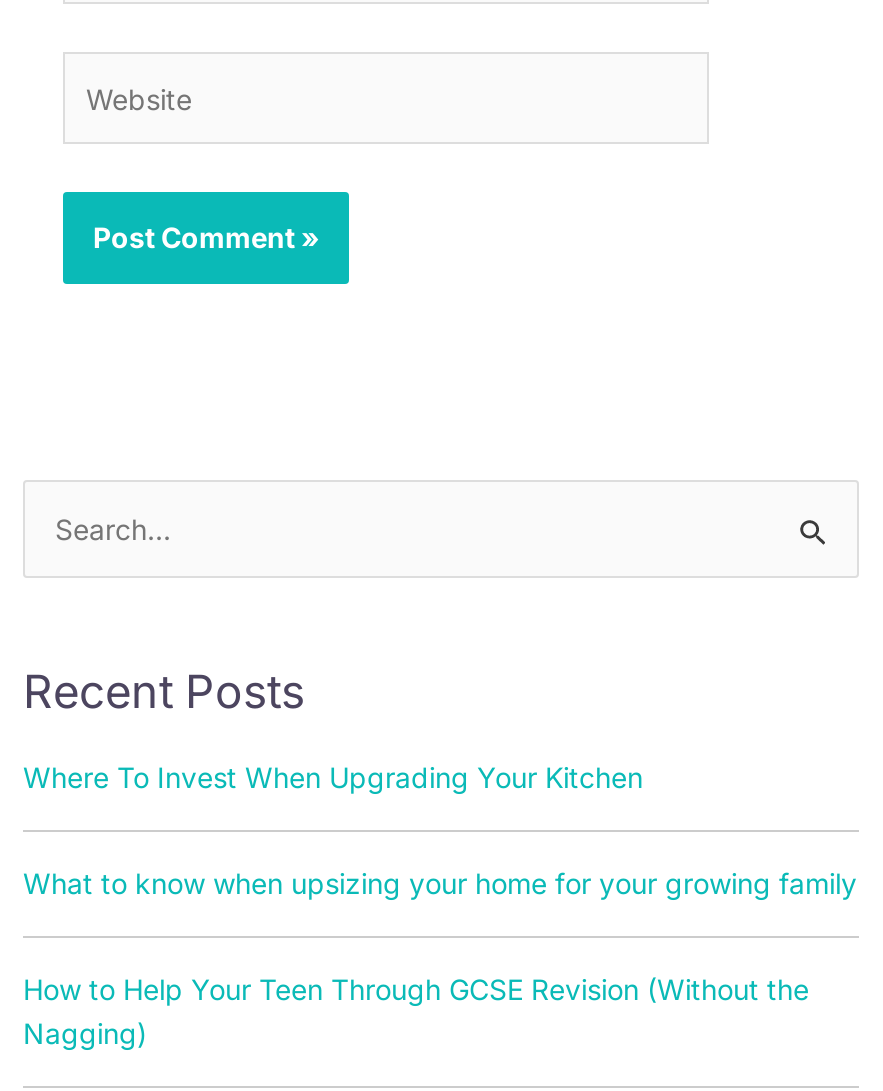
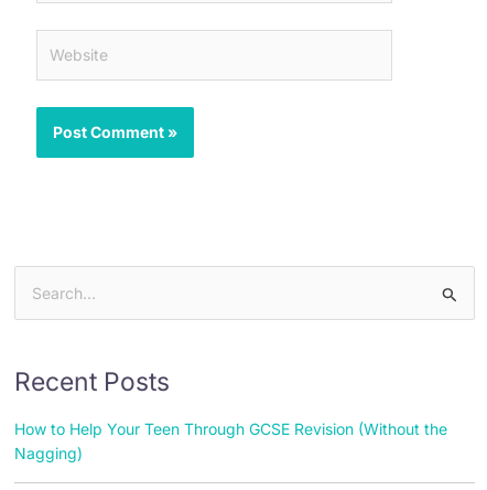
[23,760,857,900] Where To Invest When Upgrading Your Kitchen | What to know when upsizing your home for your growing family -> none

